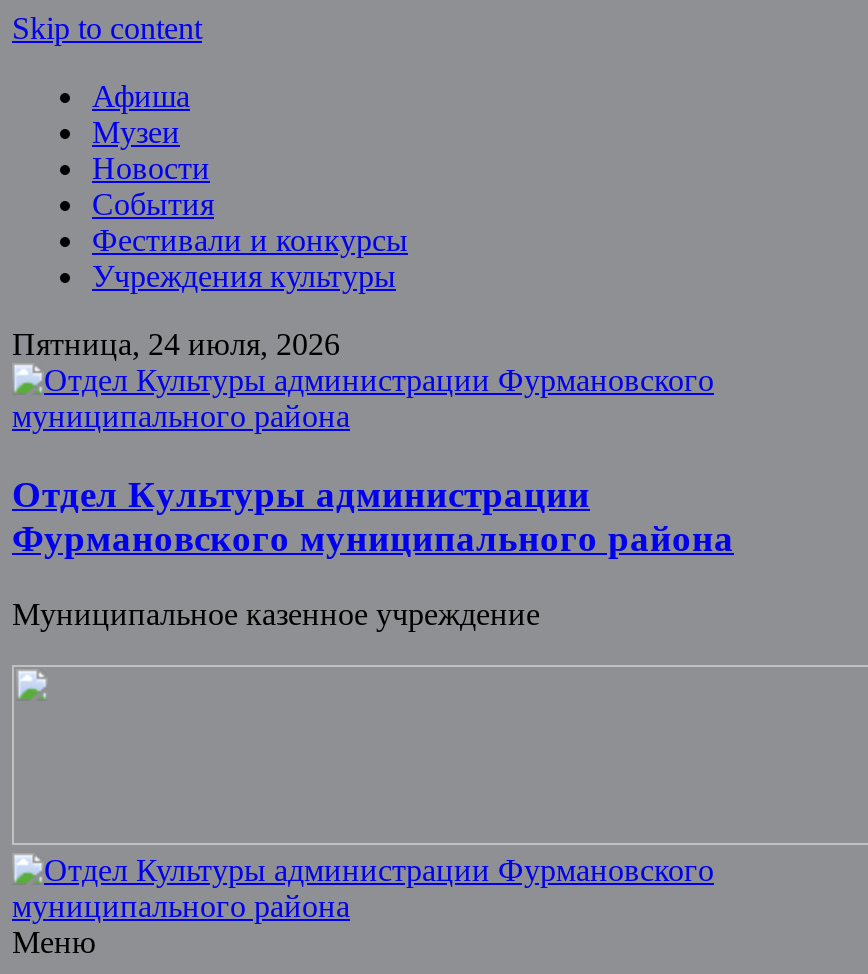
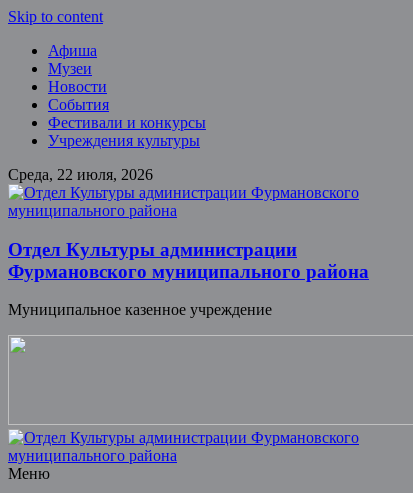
[12,327,340,361] Пятница, 24 июля, 2026 -> [8,166,153,183] Среда, 22 июля, 2026

